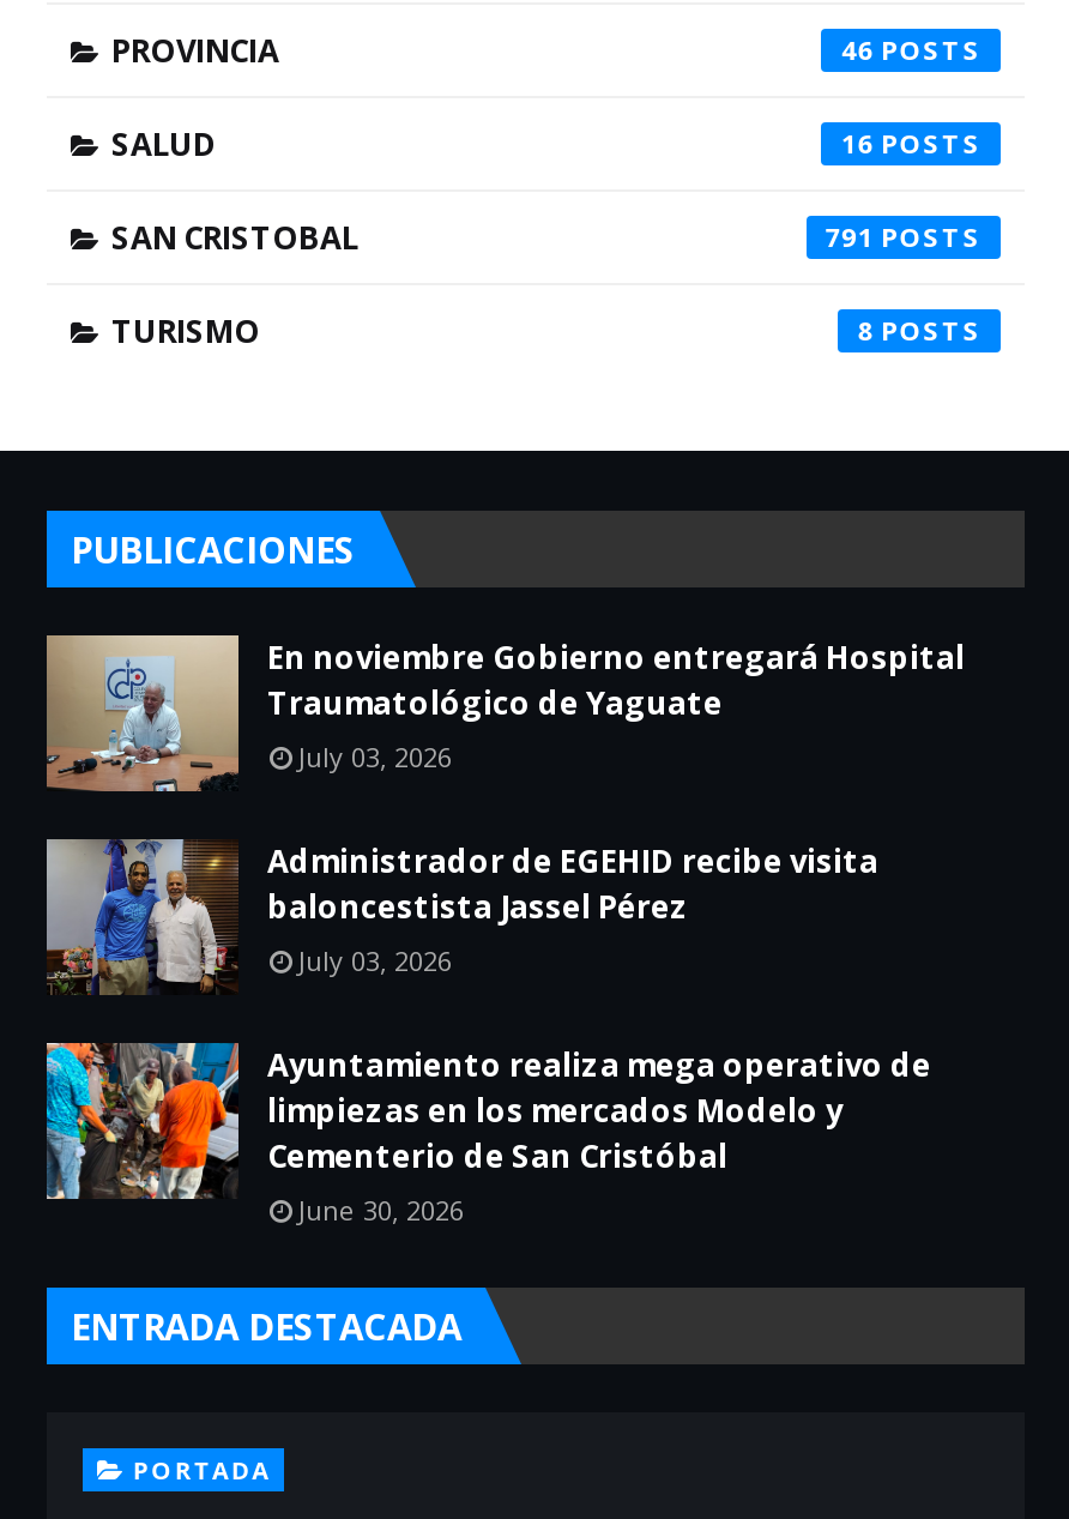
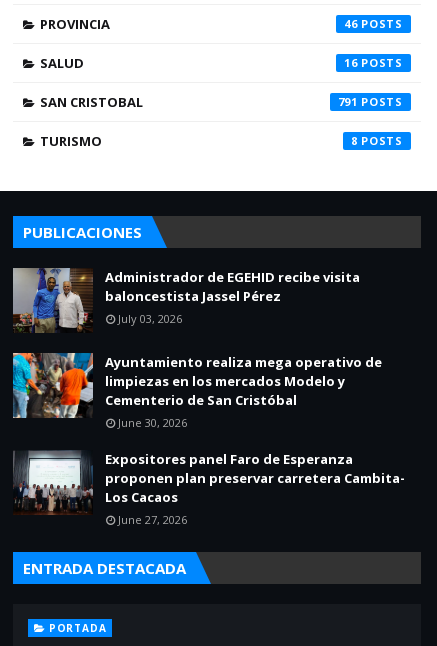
[47,633,965,794] [image] | En noviembre Gobierno entregará Hospital | Traumatológico de Yaguate | July 03, 2026 -> none
moved [44,834,931,1228] -> [12,266,382,430]: [image] | Administrador de EGEHID recibe visita | baloncestista Jassel Pérez | July 03, 2026 | Ayuntamiento realiza mega operativo de | limpiezas en los mercados Modelo y | Cementerio de San Cristóbal | June 30, 2026
none -> [13,450,405,527] [image] | Expositores panel Faro de Esperanza | proponen plan preservar carretera Cambita- | Los Cacaos | June 27, 2026

